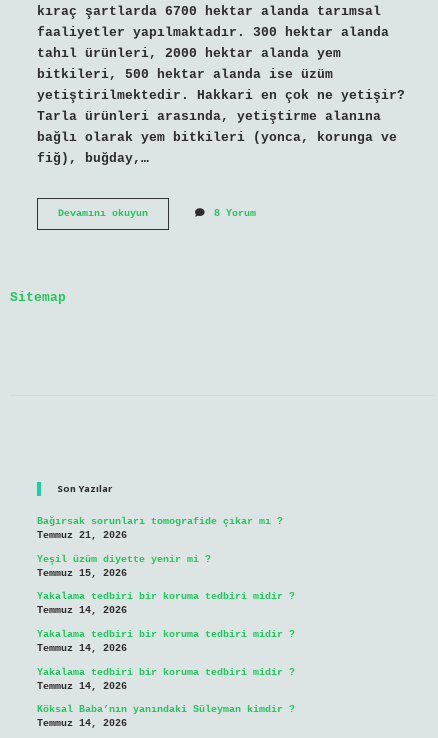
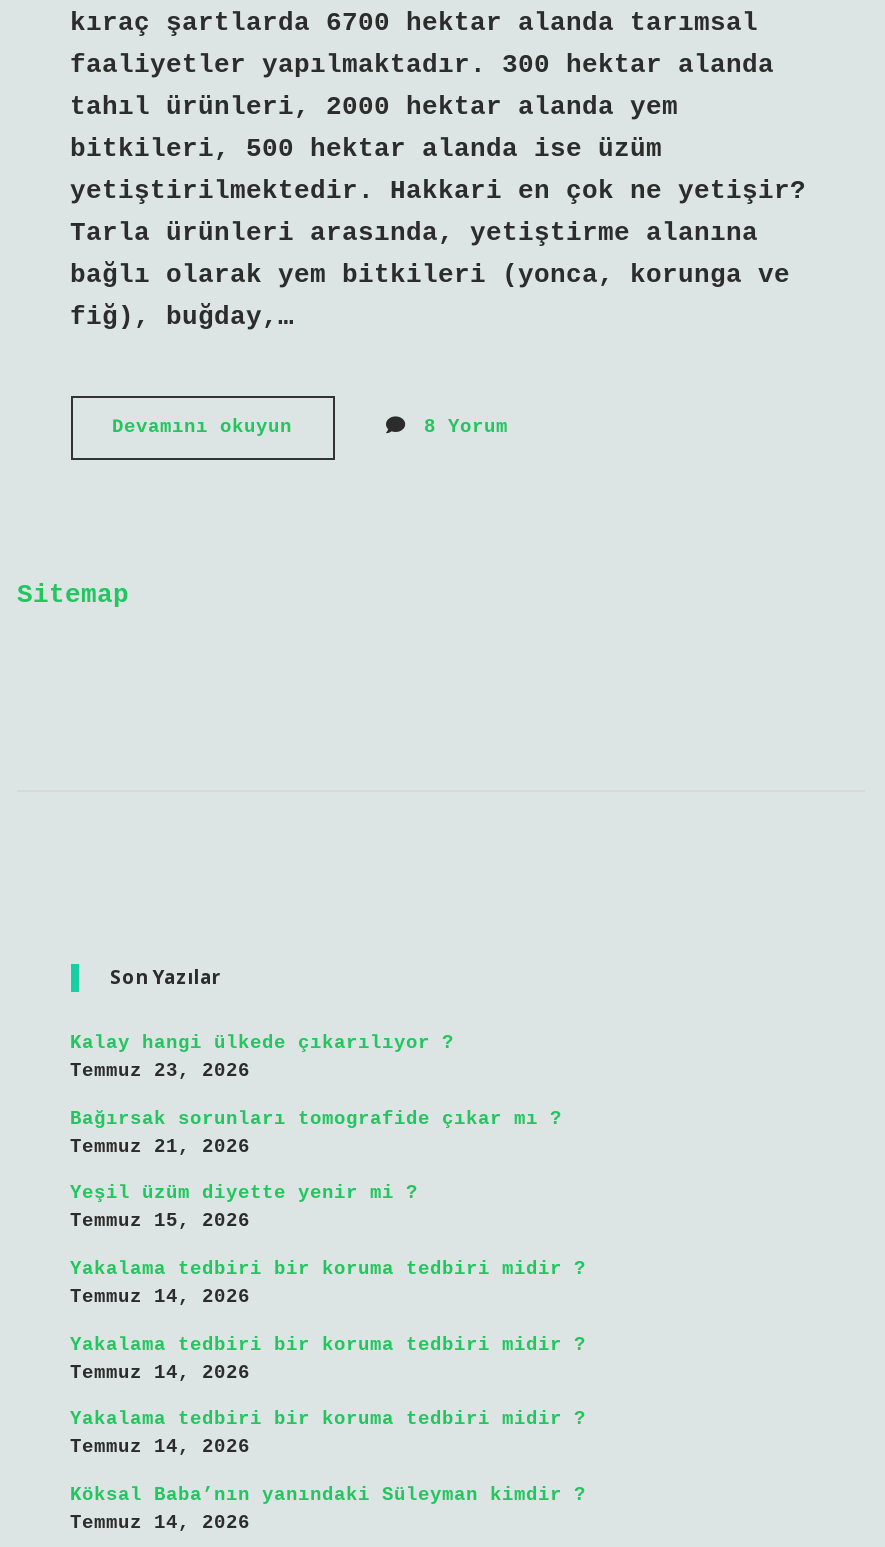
none -> [70,1033,454,1083] Kalay hangi ülkede çıkarılıyor ? | Temmuz 23, 2026

